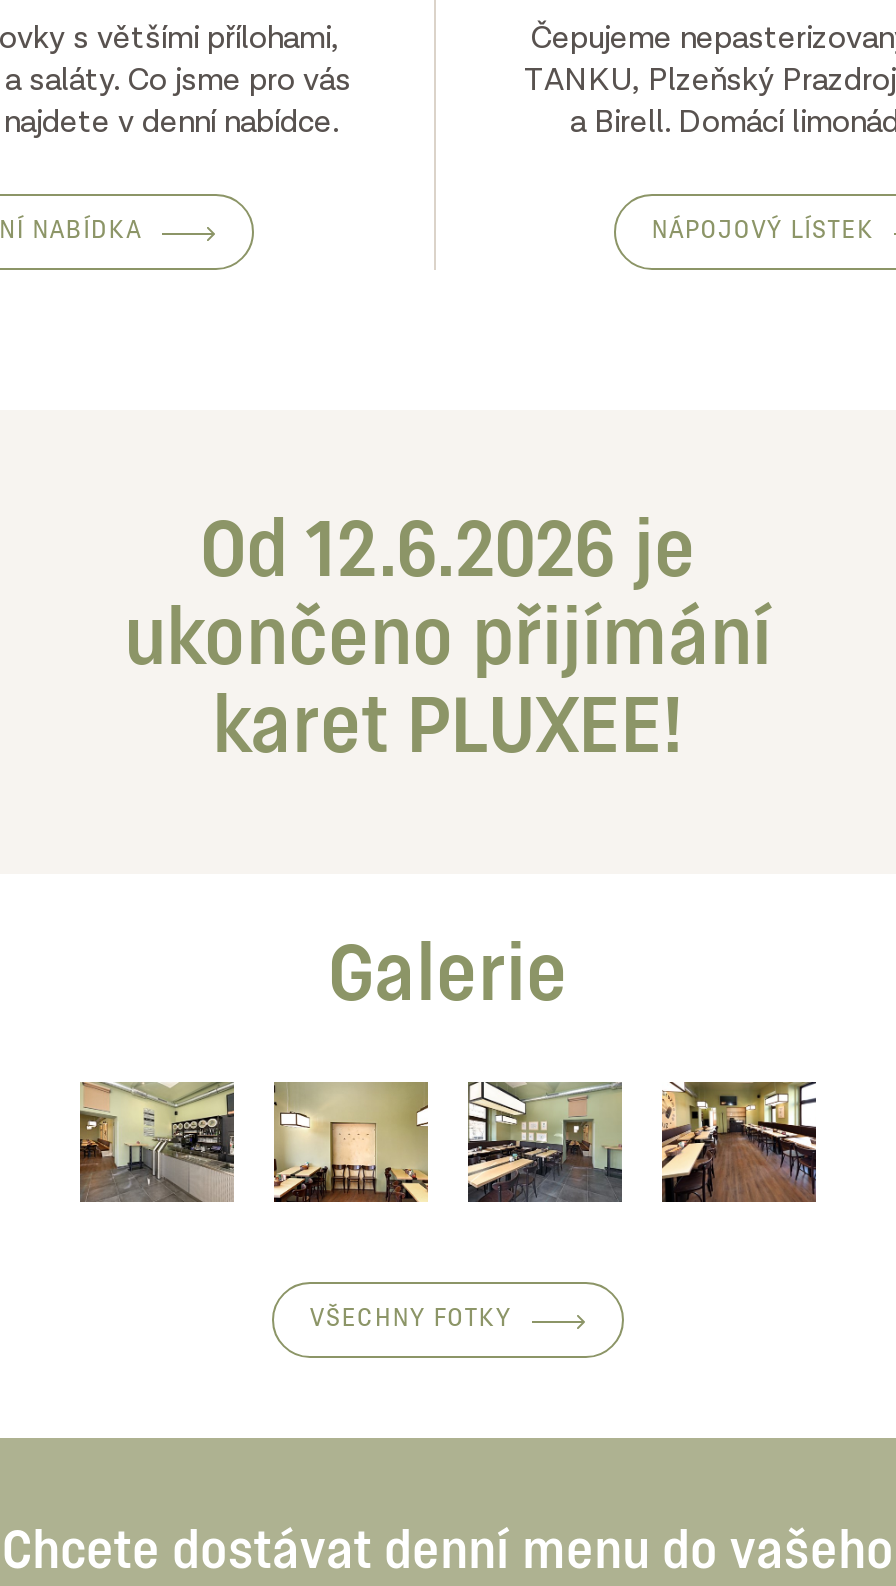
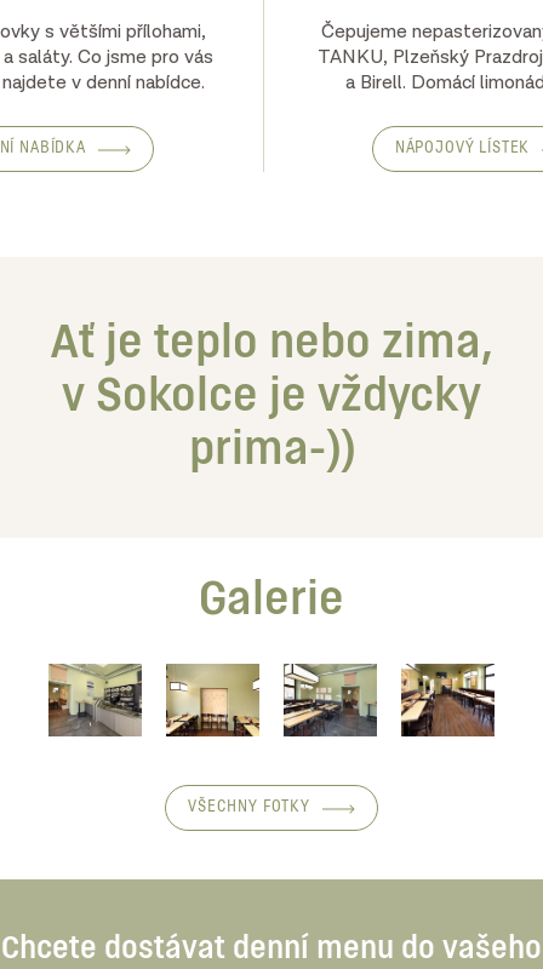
[124,518,772,766] Od 12.6.2026 je | ukončeno přijímání | karet PLUXEE! -> [50,322,493,472] Ať je teplo nebo zima, | v Sokolce je vždycky | prima-))

